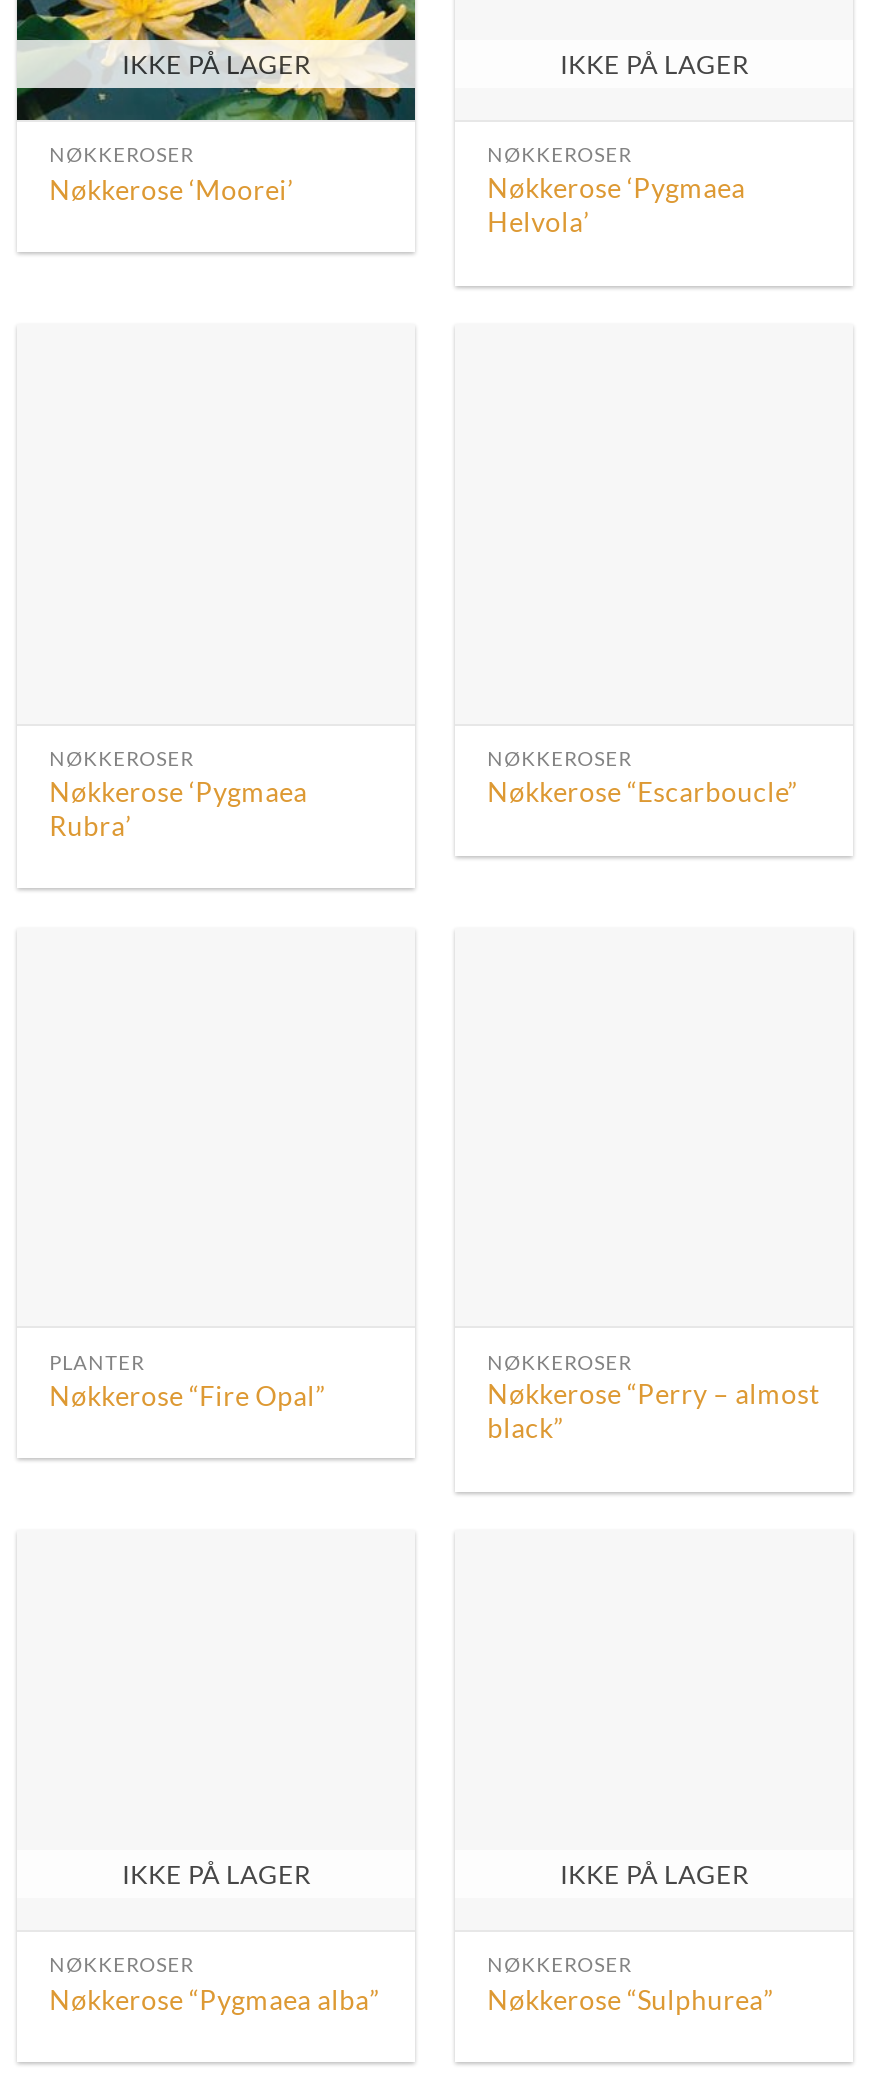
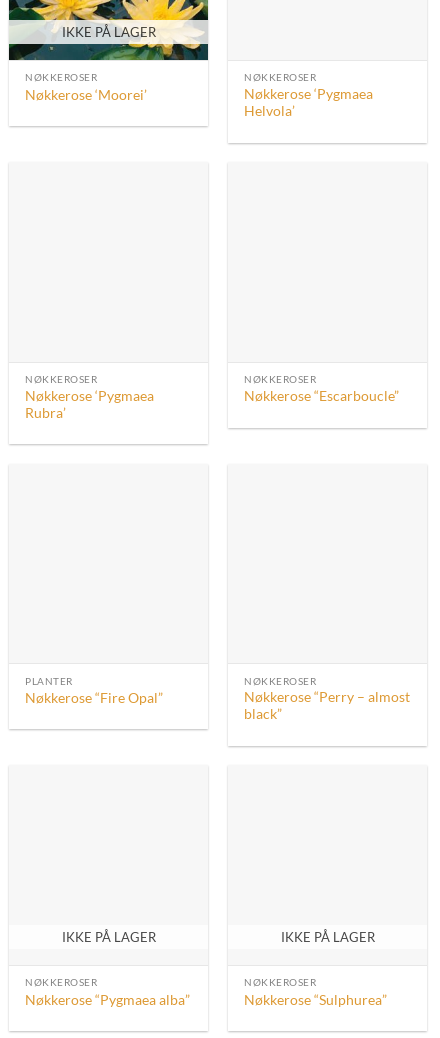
[560,48,748,80] IKKE PÅ LAGER -> none

